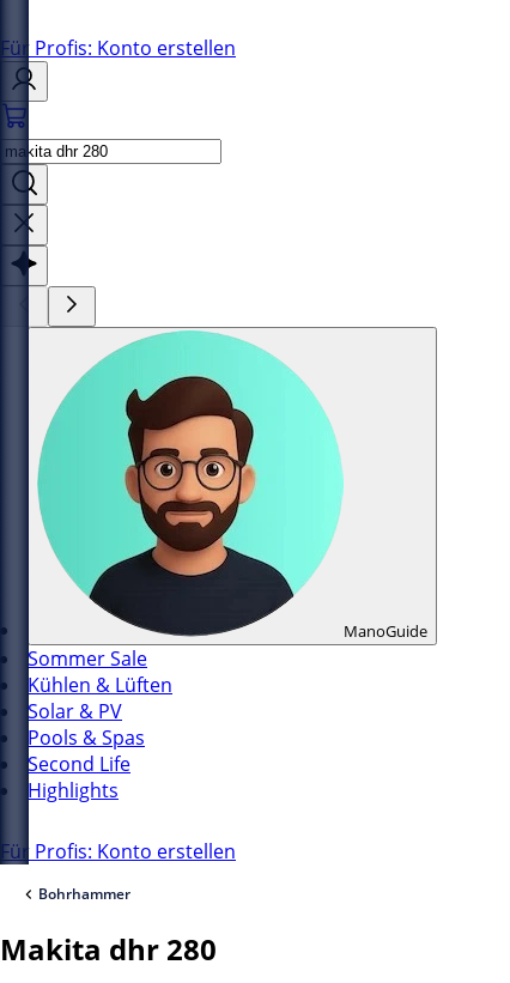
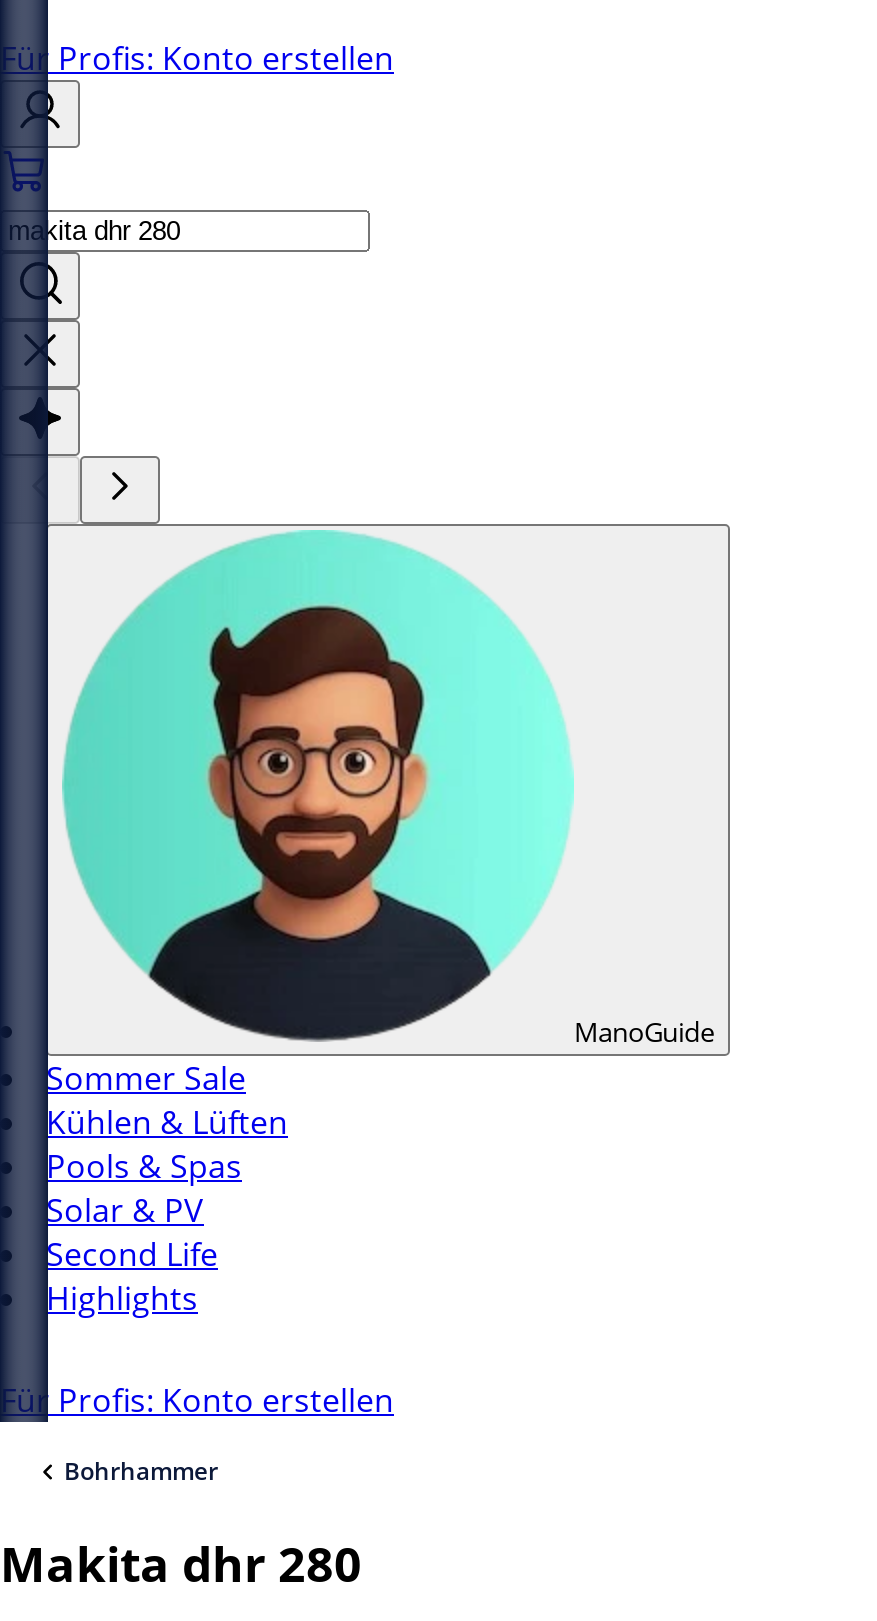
moved [28,698,122,724] -> [46,1188,204,1232]: Solar & PV
moved [28,724,145,751] -> [46,1144,242,1188]: Pools & Spas

